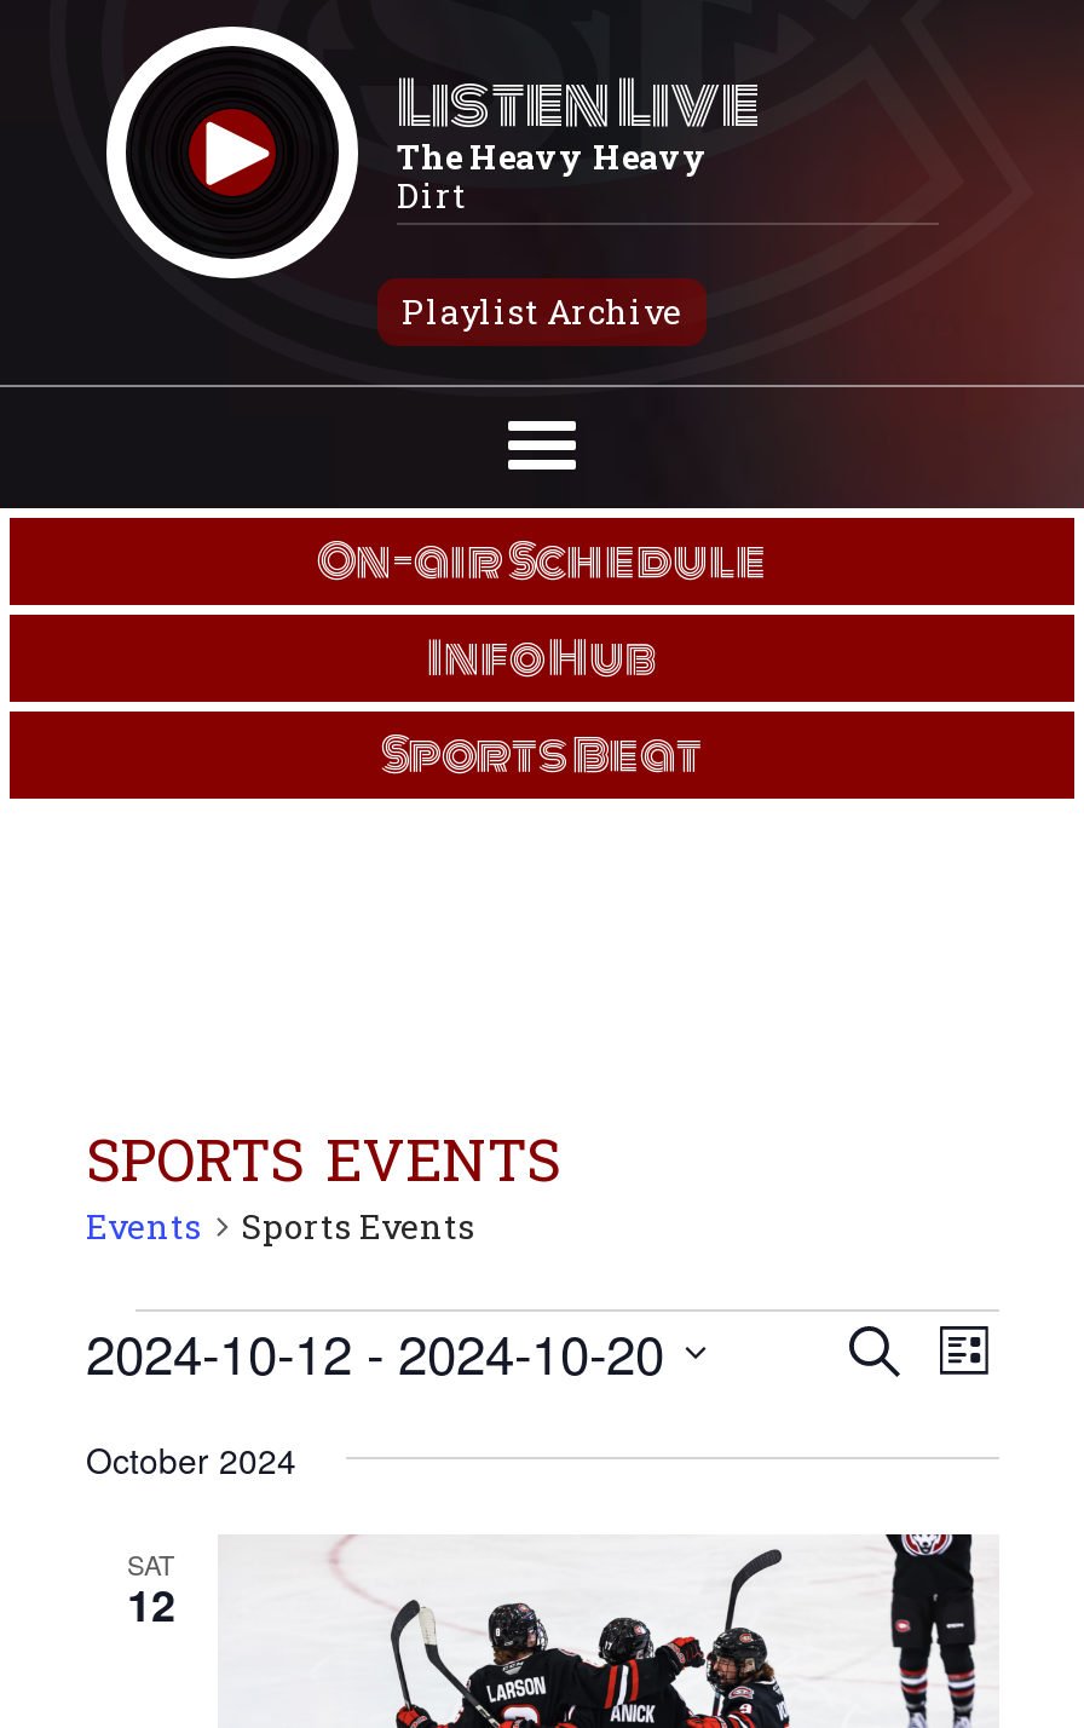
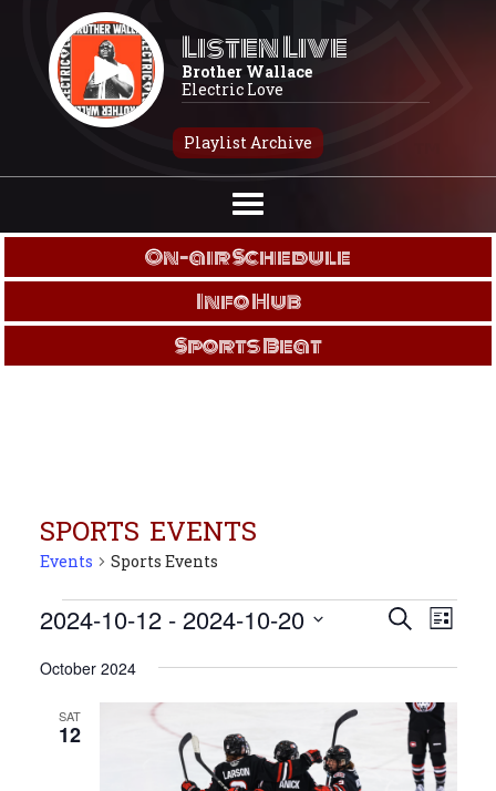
[123,44,709,261] [image] | The Heavy Heavy | Dirt -> [56,20,312,120] [image] | Brother Wallace | Electric Love

